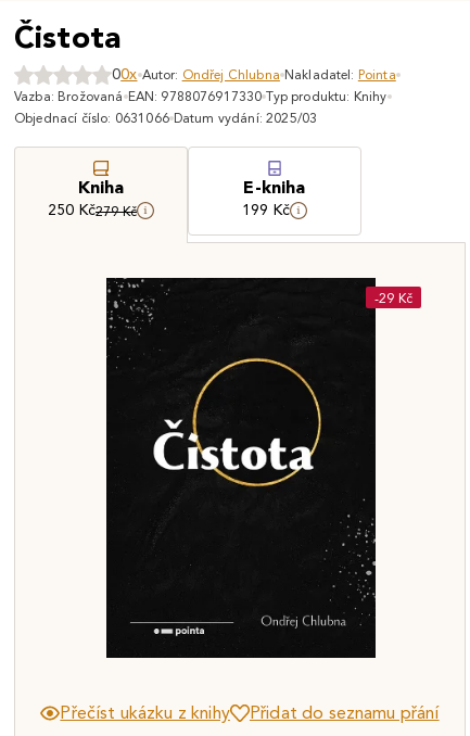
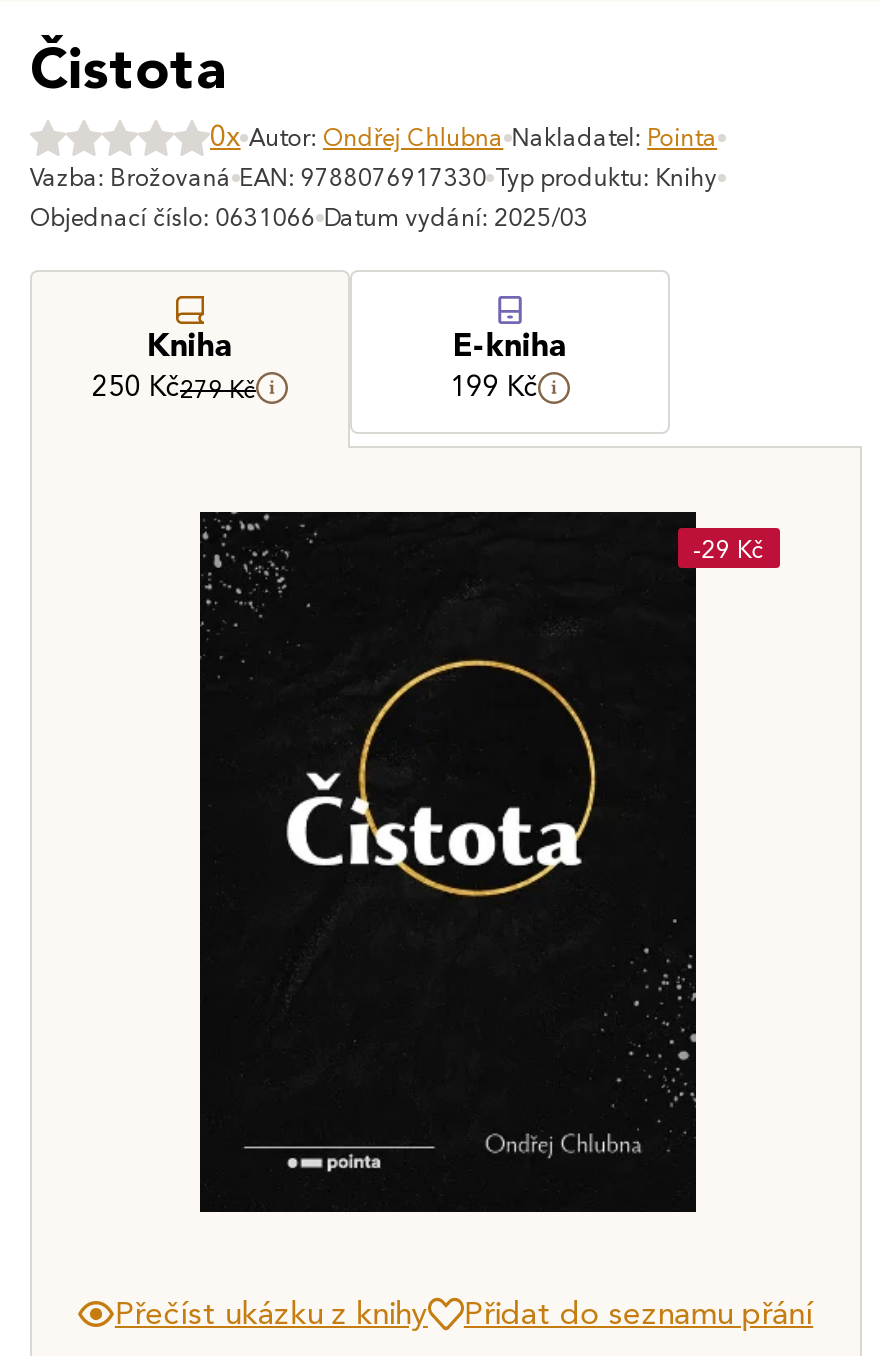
[112,65,396,84] 00x Autor: Ondřej Chlubna Nakladatel: Pointa -> [210,120,717,154] 0x Autor: Ondřej Chlubna Nakladatel: Pointa

